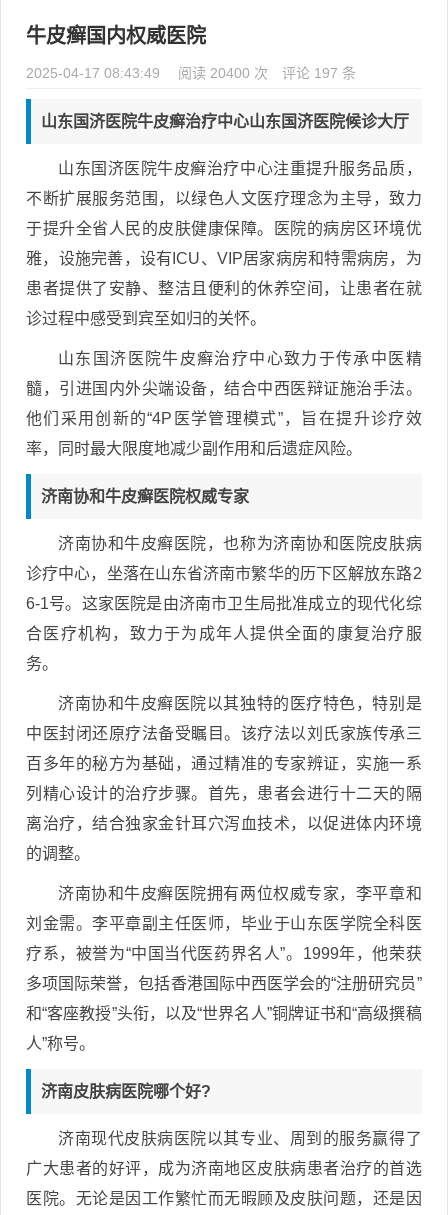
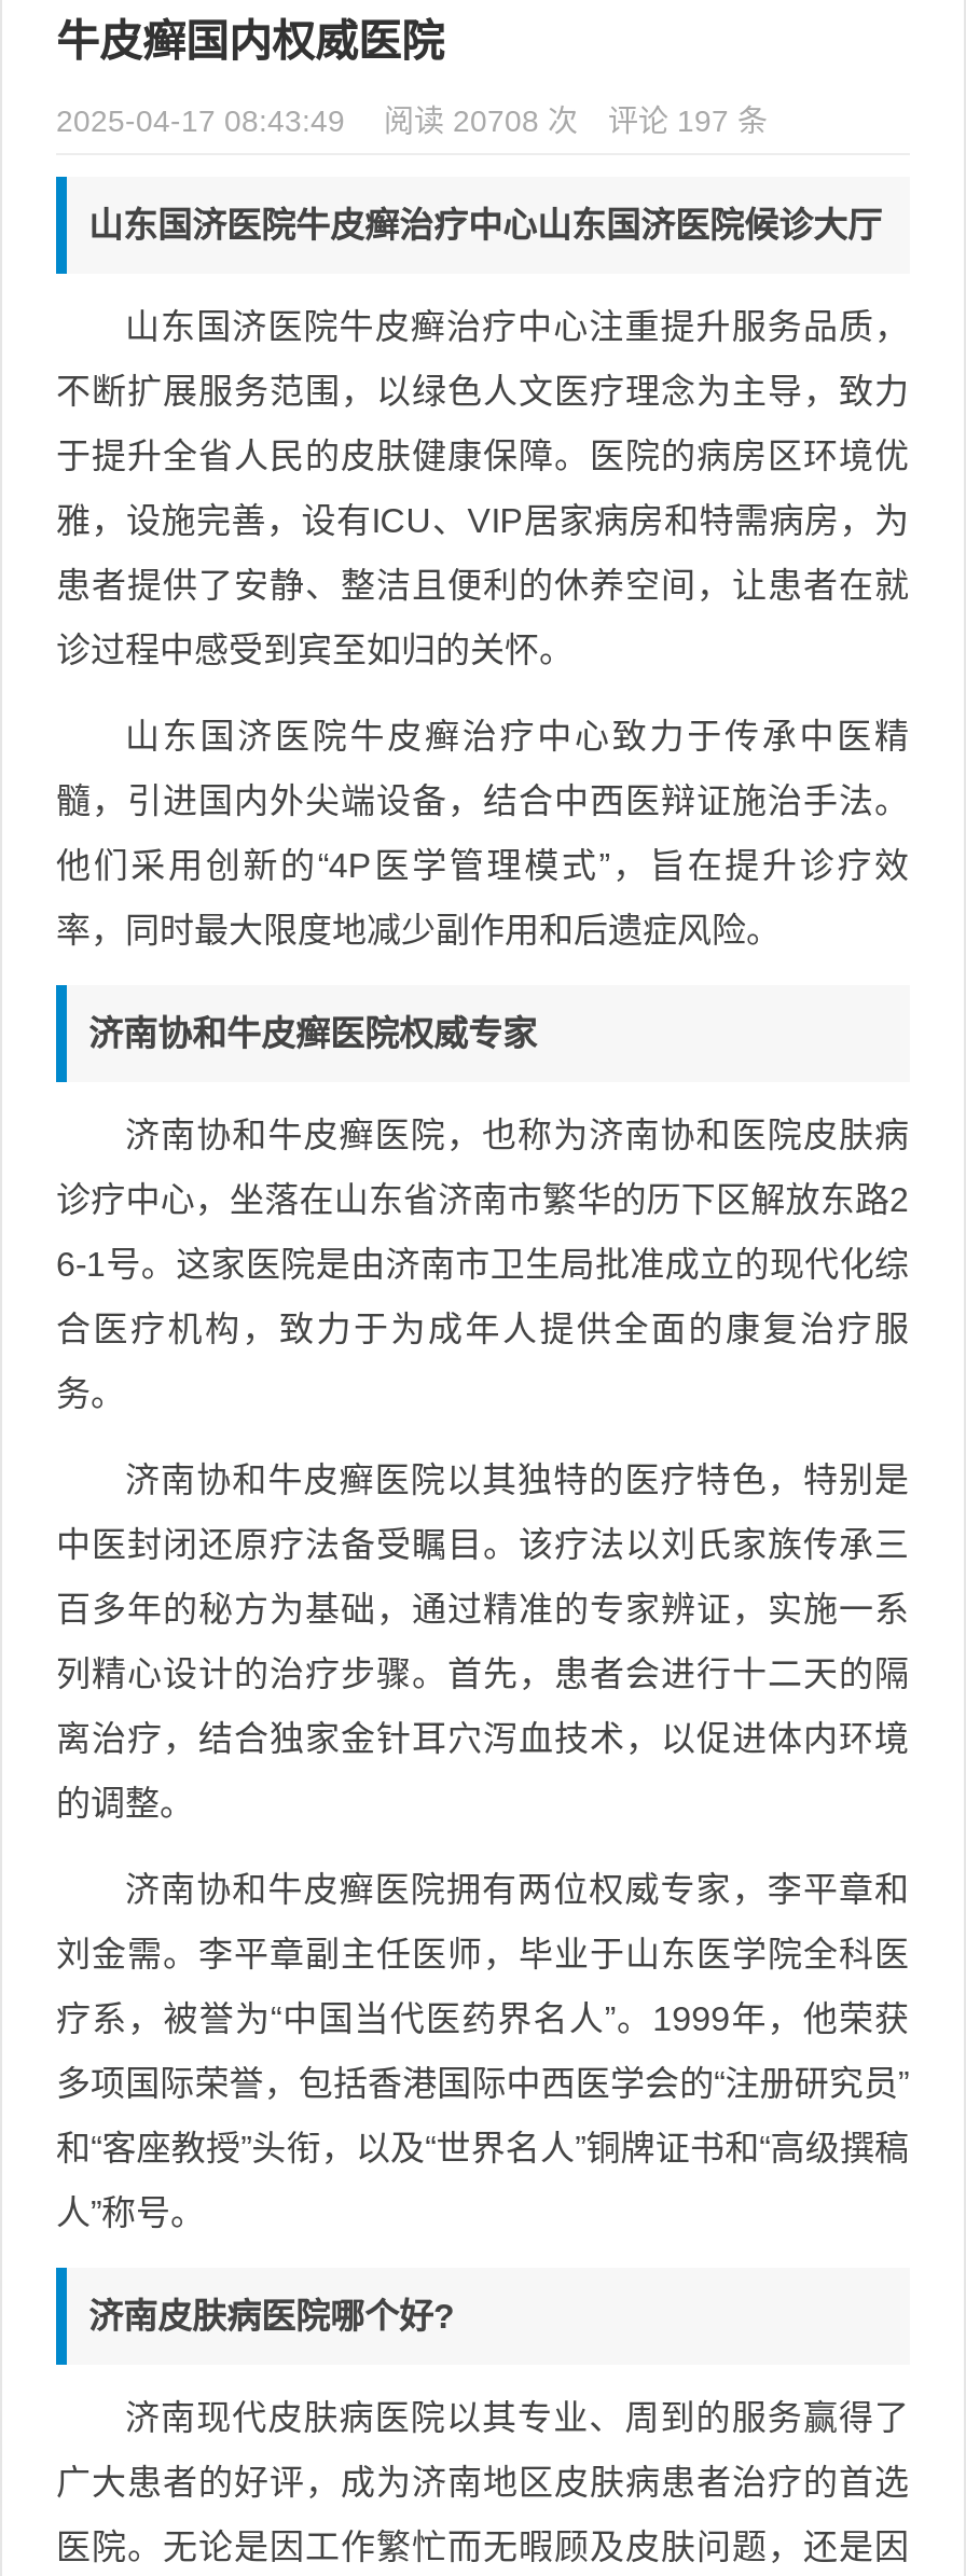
[26,65,356,81] 2025-04-17 08:43:49 阅读 20400 次 评论 197 条 -> [56,103,768,138] 2025-04-17 08:43:49 阅读 20708 次 评论 197 条

